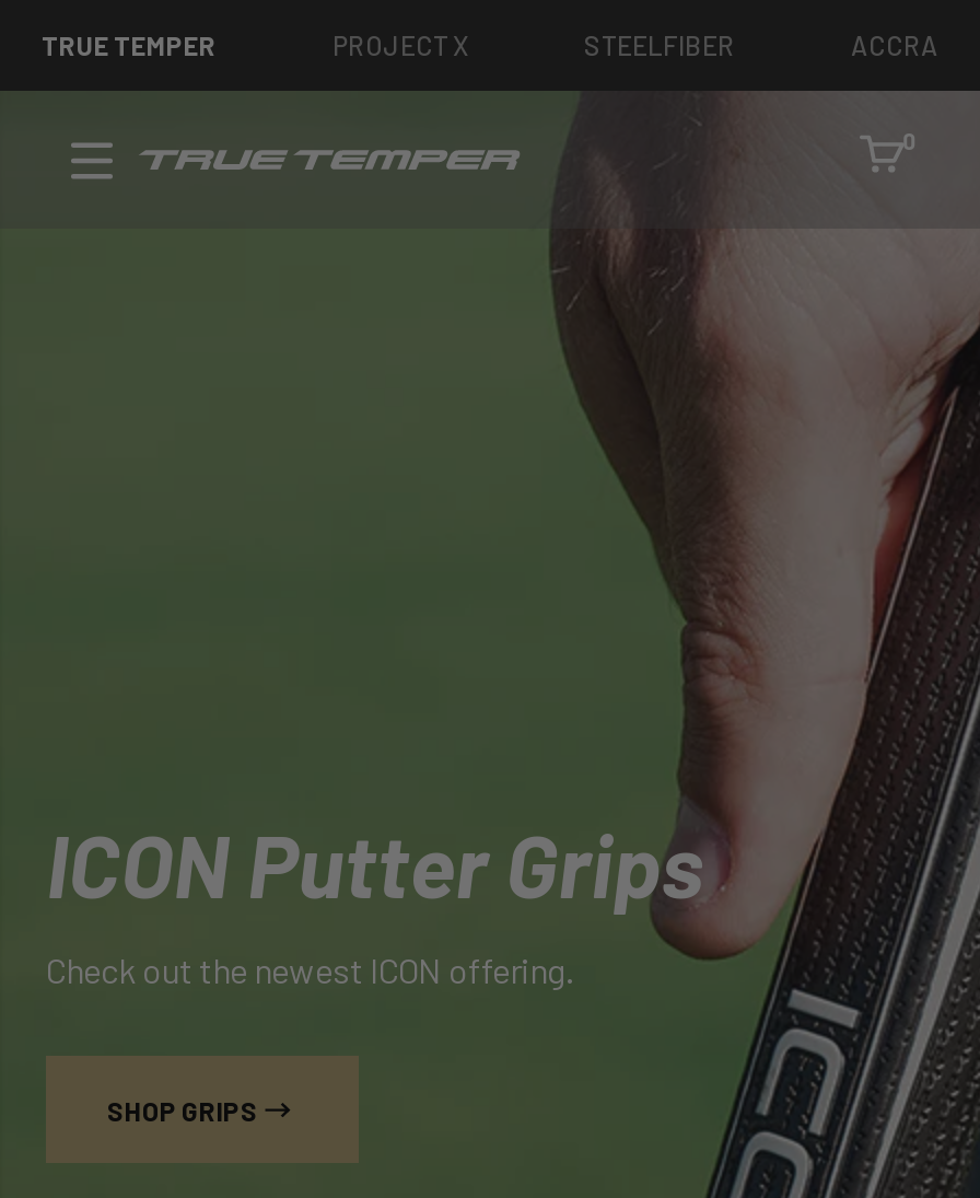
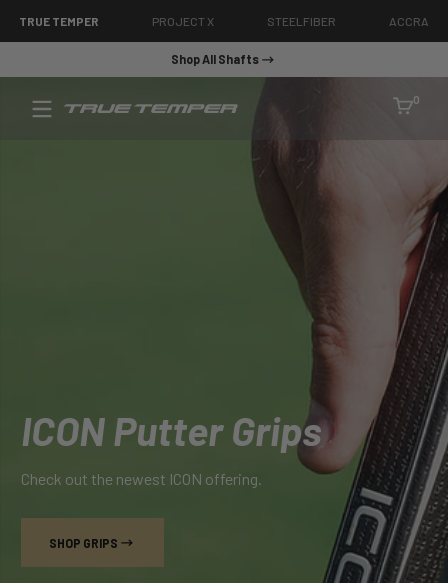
none -> [171,52,259,66] Shop All Shafts

